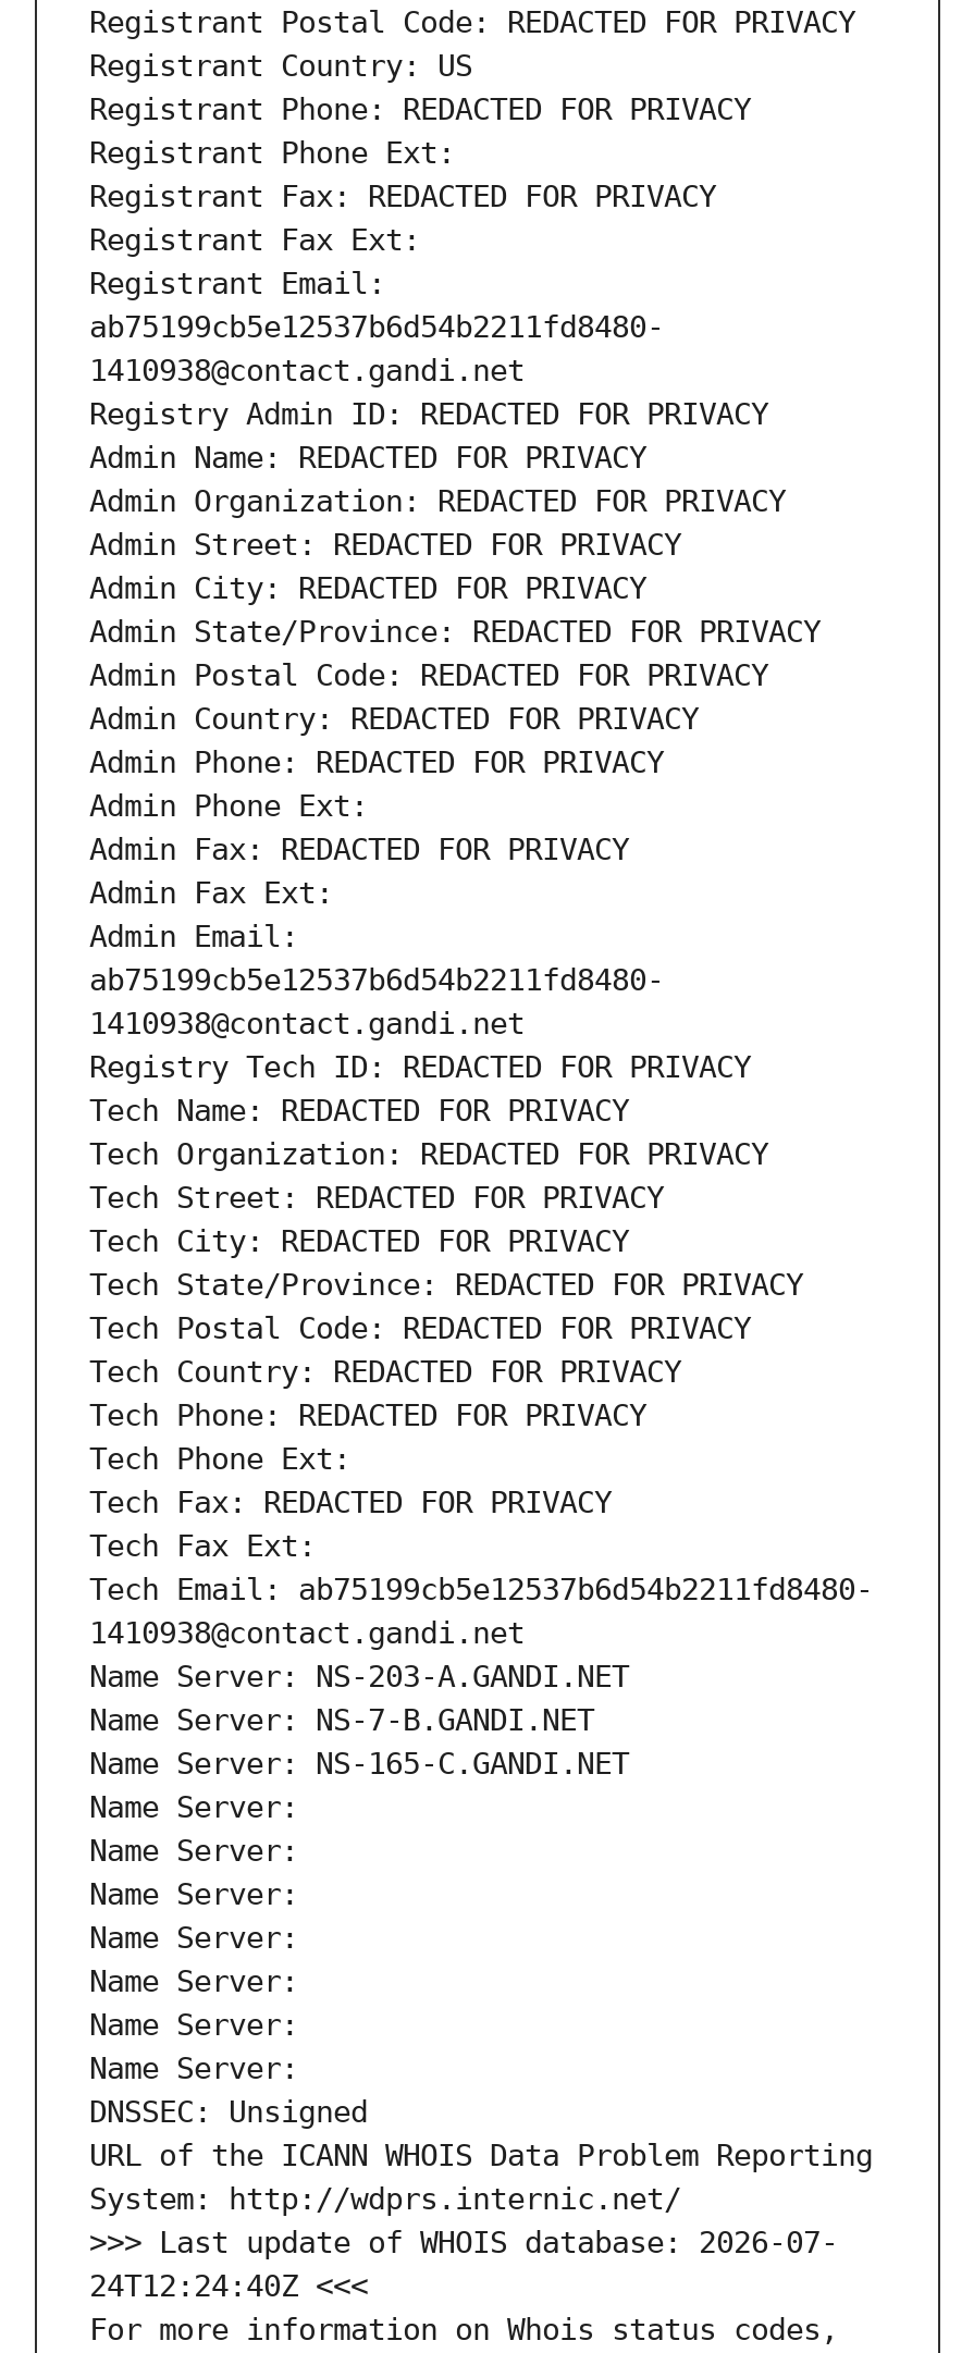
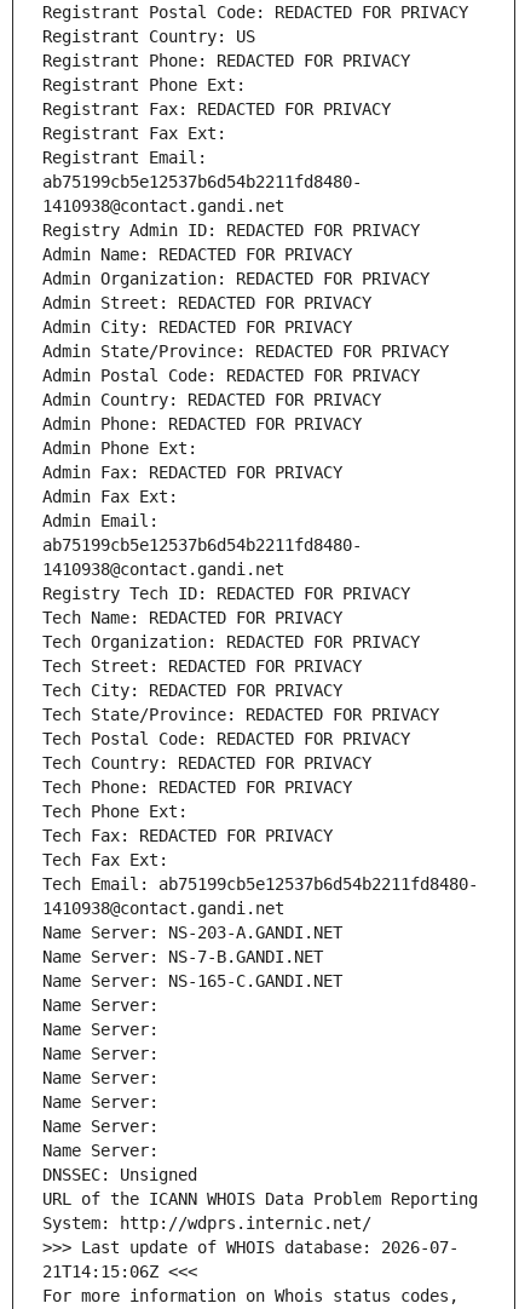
[89,2269,368,2304] 24T12:24:40Z <<< -> [42,1262,197,1282] 21T14:15:06Z <<<

